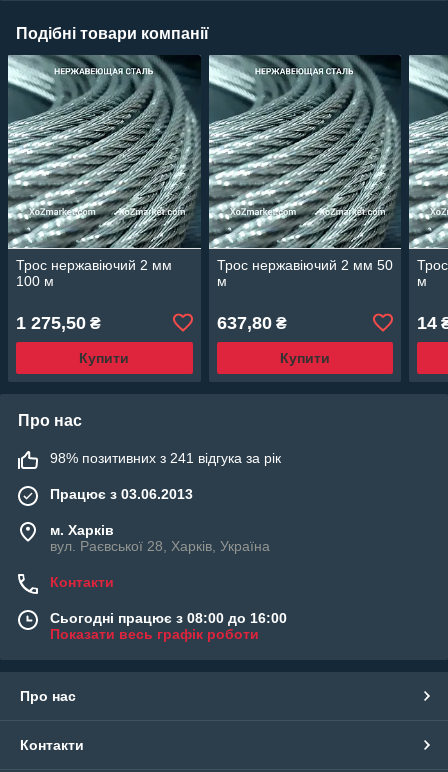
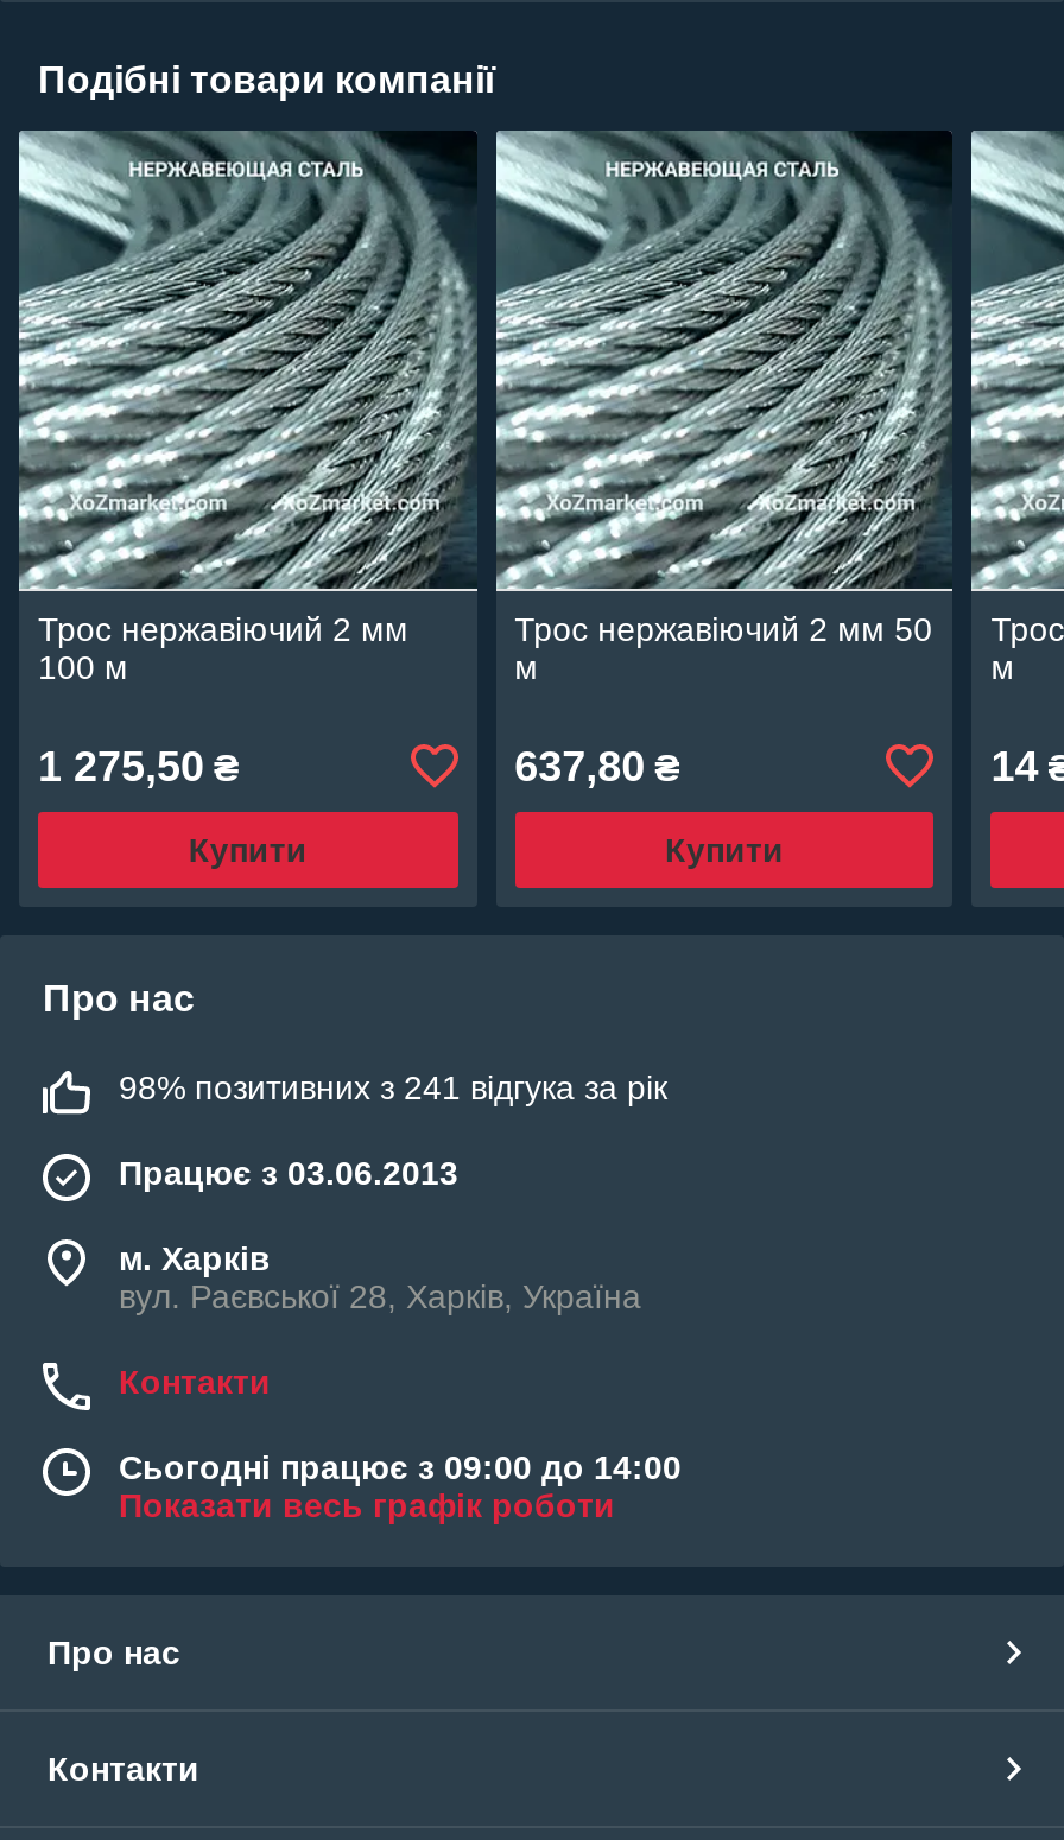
[50,609,287,625] Сьогодні працює з 08:00 до 16:00 -> [119,1447,682,1485] Сьогодні працює з 09:00 до 14:00

